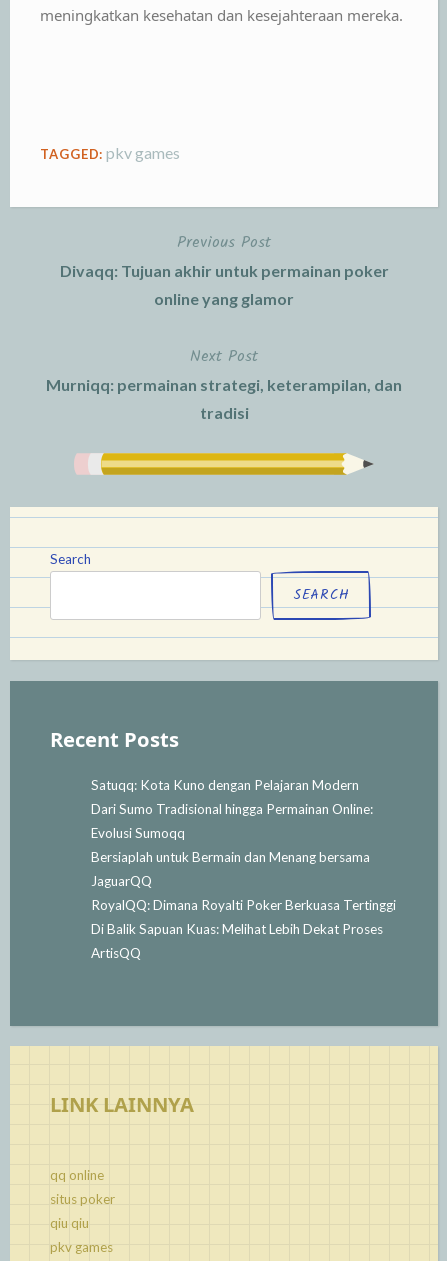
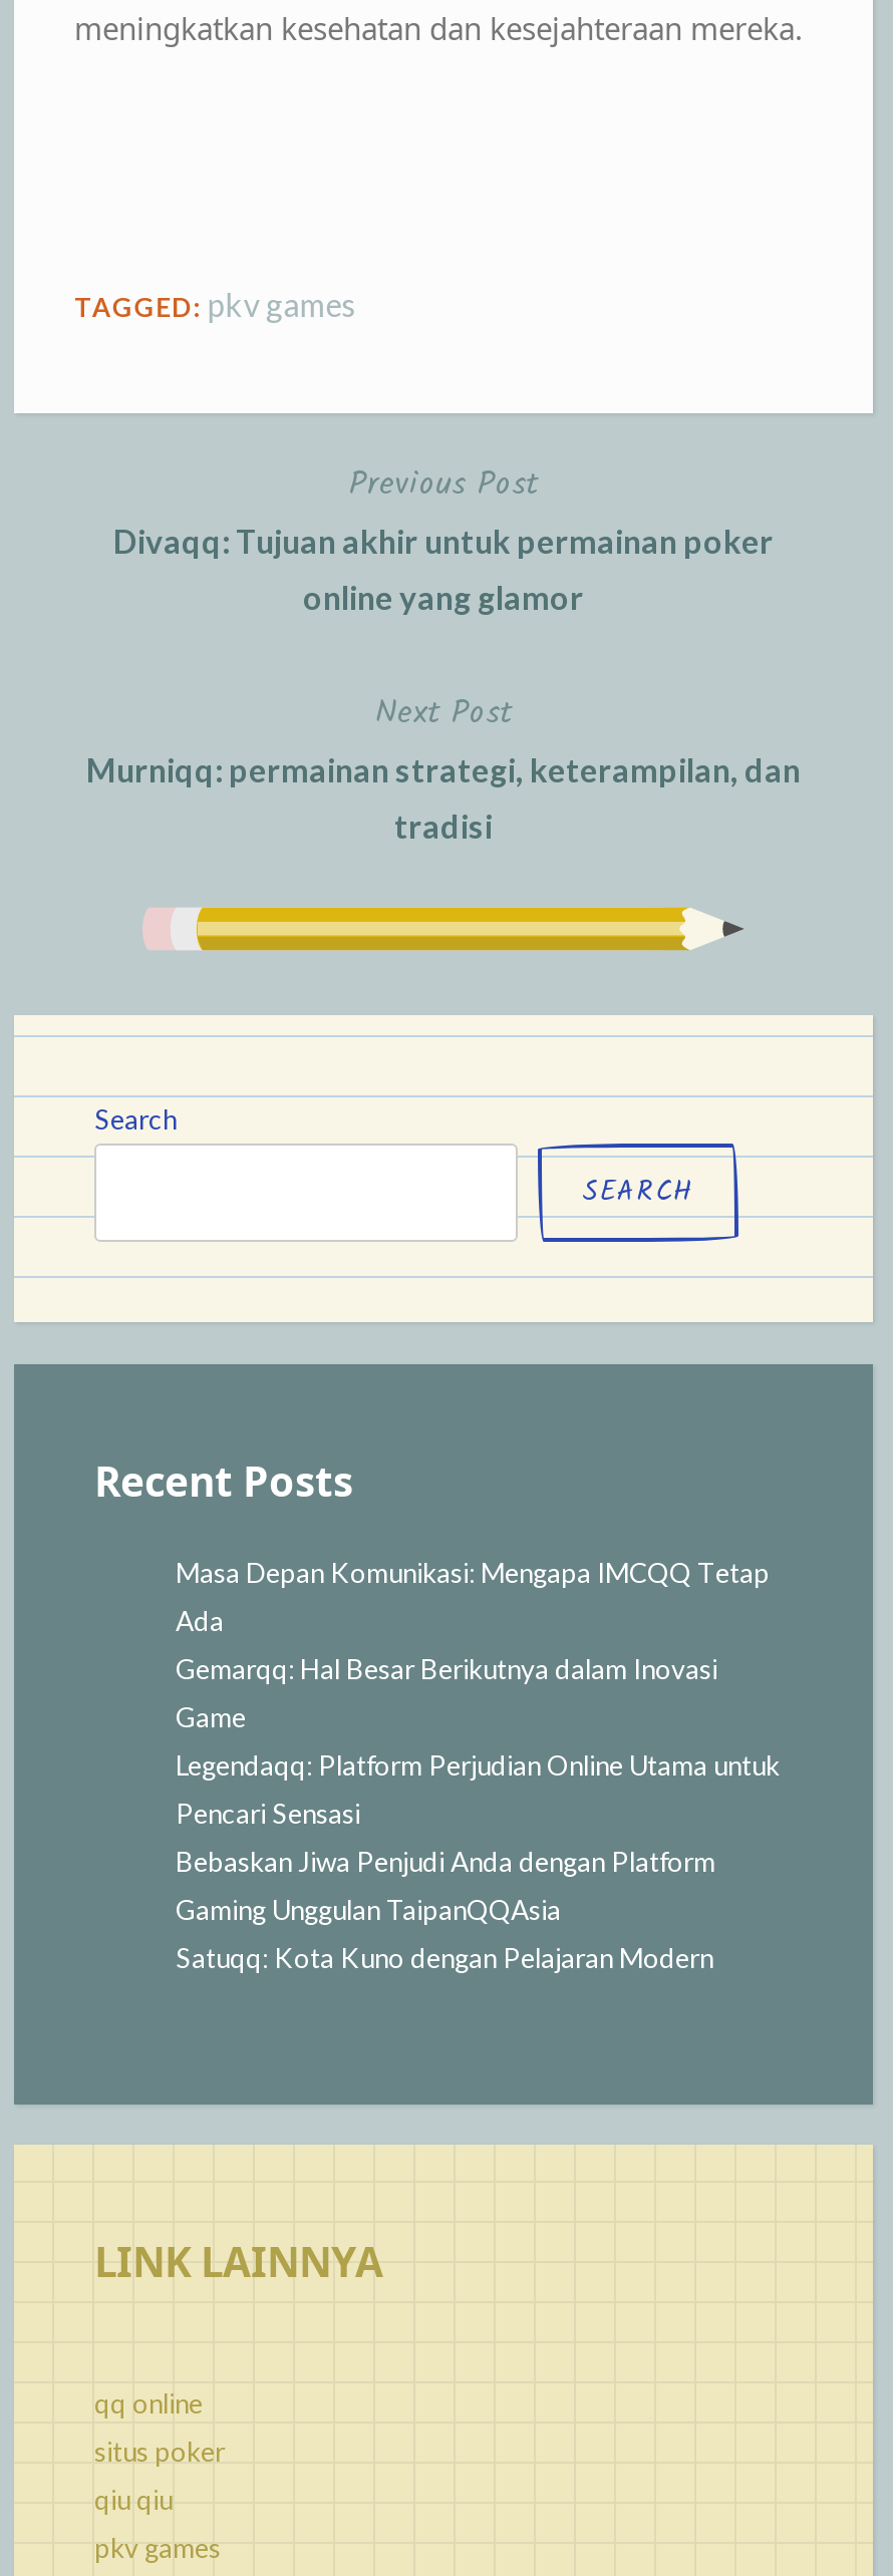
none -> [176,1558,780,1927] Masa Depan Komunikasi: Mengapa IMCQQ Tetap | Ada | Gemarqq: Hal Besar Berikutnya dalam Inovasi | Game | Legendaqq: Platform Perjudian Online Utama untuk | Pencari Sensasi | Bebaskan Jiwa Penjudi Anda dengan Platform | Gaming Unggulan TaipanQQAsia
moved [90,777,358,793] -> [176,1943,713,1975]: Satuqq: Kota Kuno dengan Pelajaran Modern
[90,801,395,961] Dari Sumo Tradisional hingga Permainan Online: | Evolusi Sumoqq | Bersiaplah untuk Bermain dan Menang bersama | JaguarQQ | RoyalQQ: Dimana Royalti Poker Berkuasa Tertinggi | Di Balik Sapuan Kuas: Melihat Lebih Dekat Proses | ArtisQQ -> none

